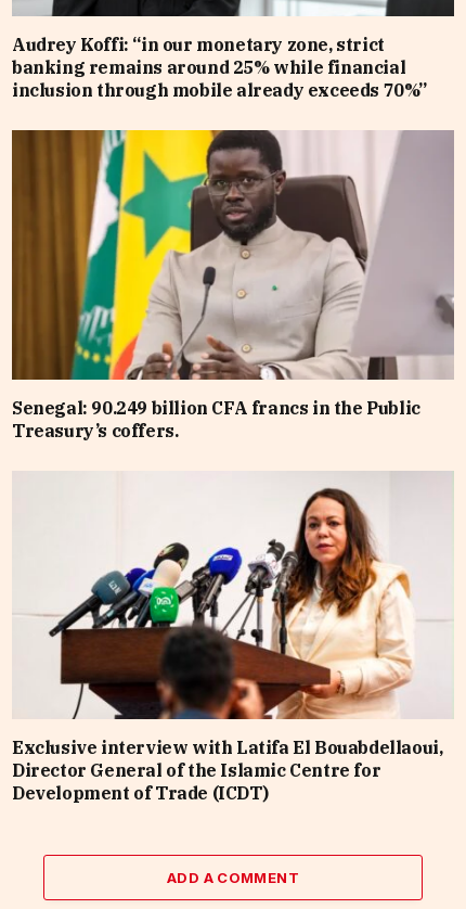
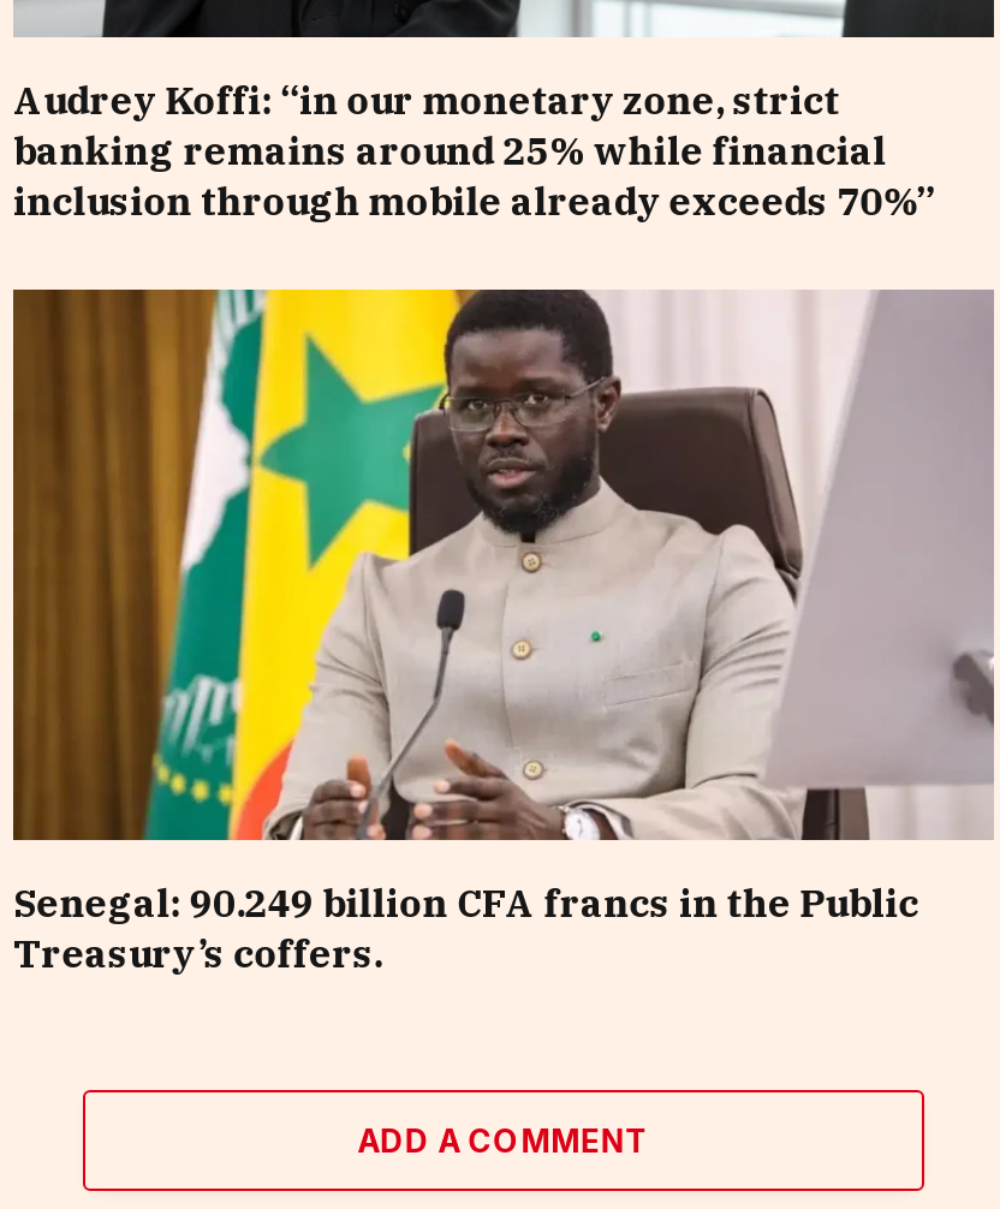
[12,471,454,804] [image] | Exclusive interview with Latifa El Bouabdellaoui, | Director General of the Islamic Centre for | Development of Trade (ICDT) -> none

